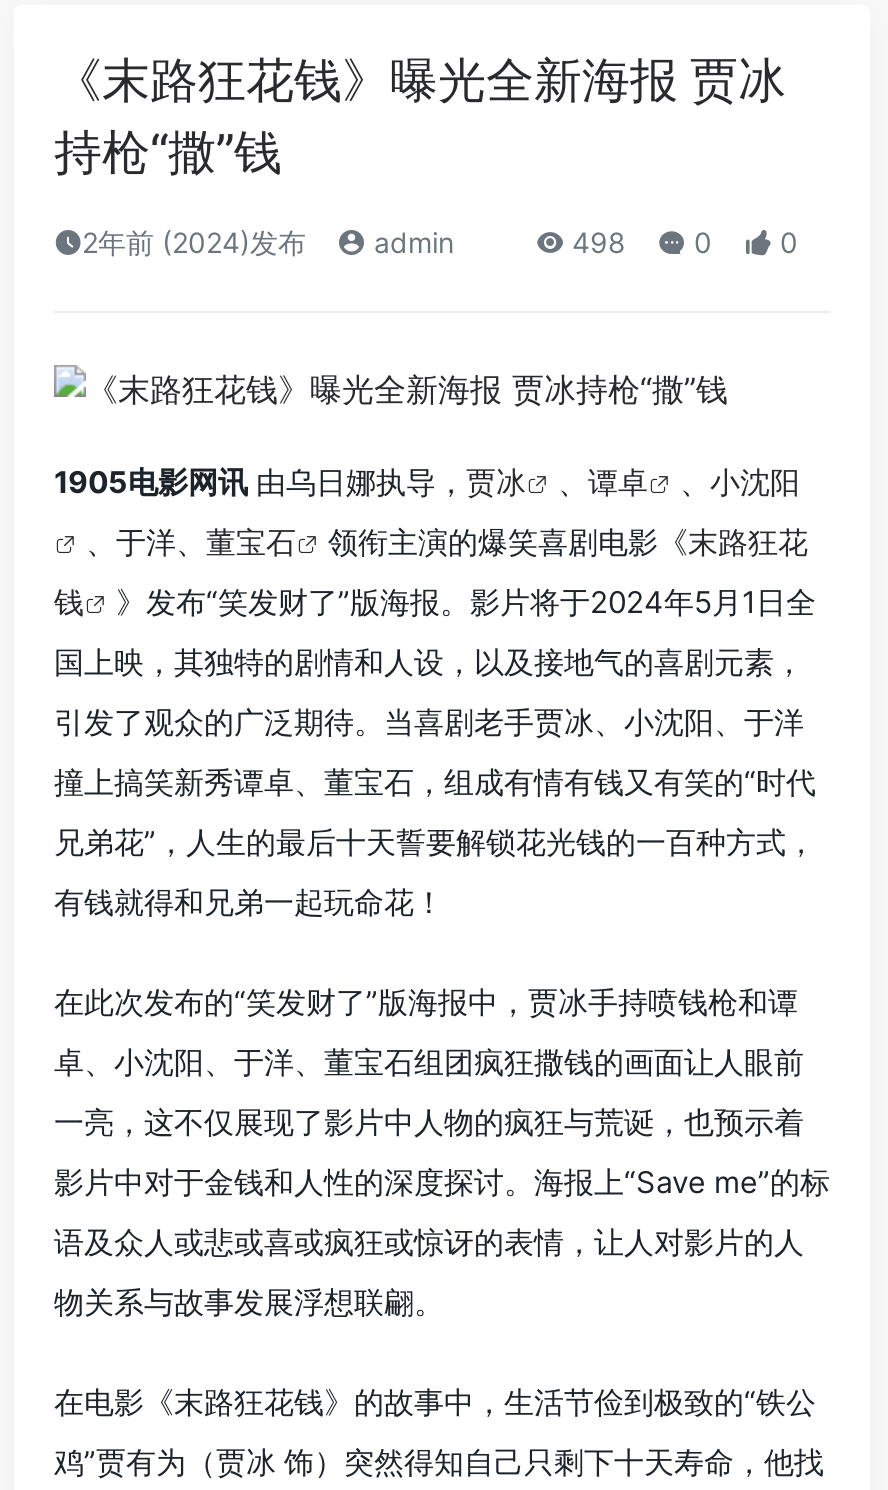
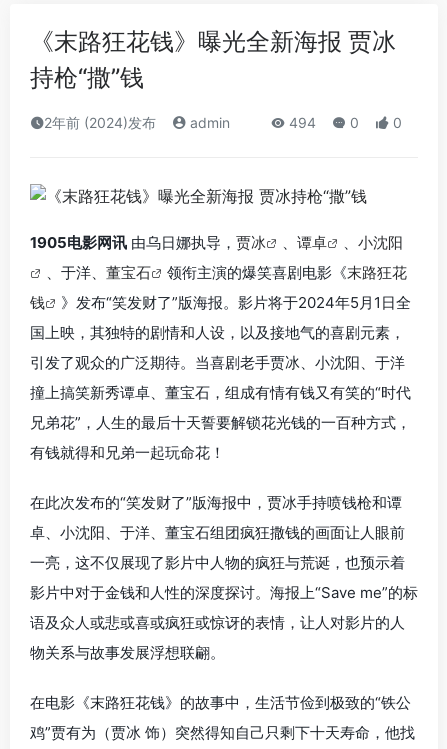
[564,225,798,259] 498 0 0 -> [285,114,402,131] 494 0 0

